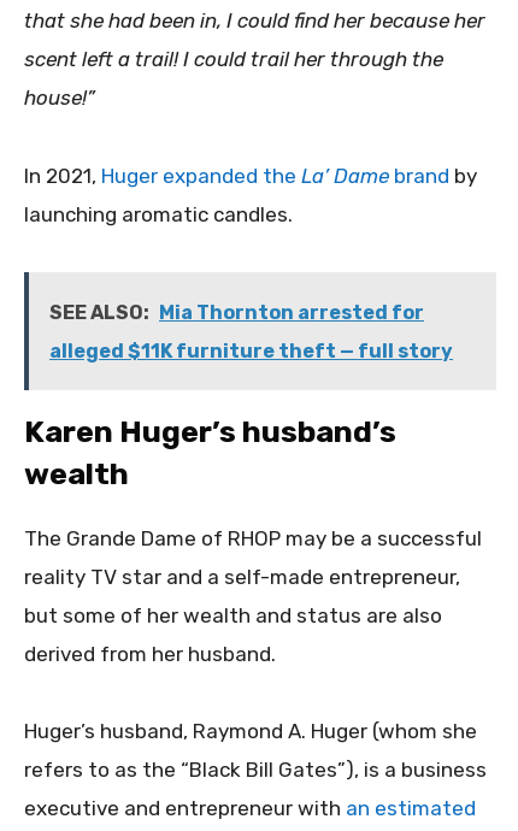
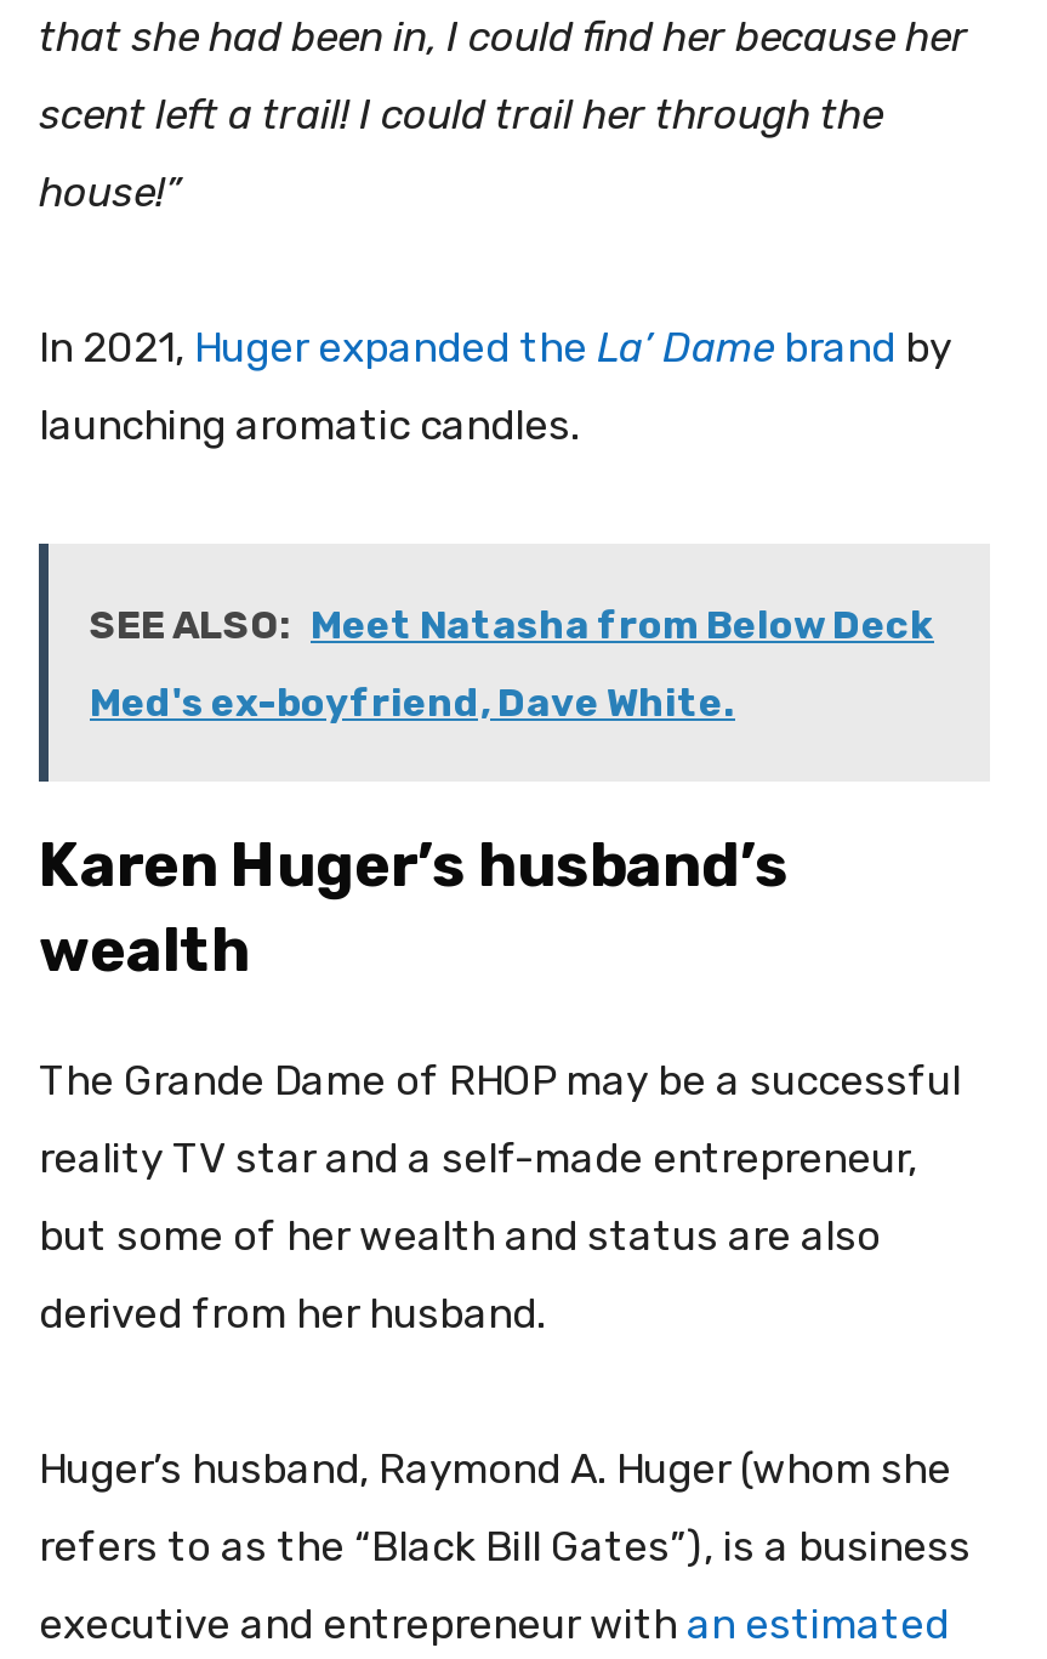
[49,301,424,324] SEE ALSO: Mia Thornton arrested for -> [90,601,934,648] SEE ALSO: Meet Natasha from Below Deck
[49,339,453,362] alleged $11K furniture theft — full story -> [90,679,735,725] Med's ex-boyfriend, Dave White.

